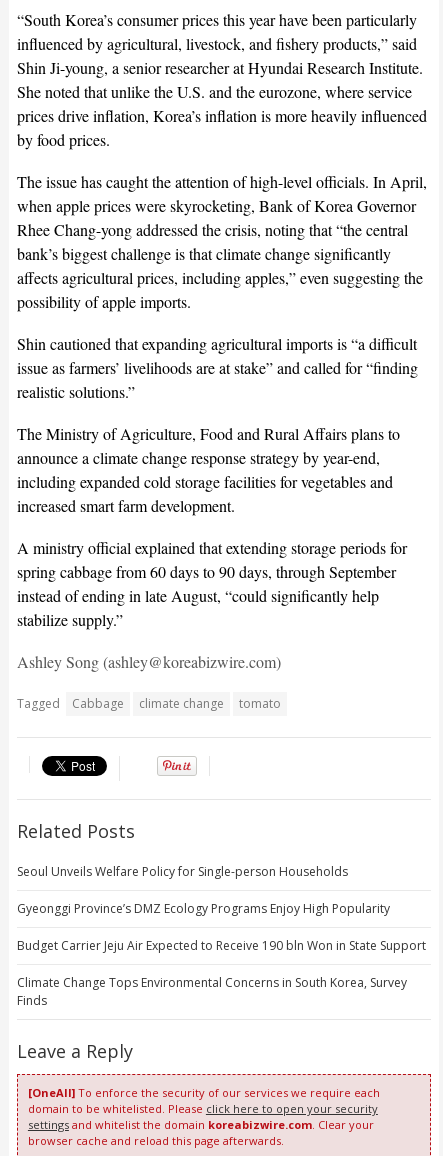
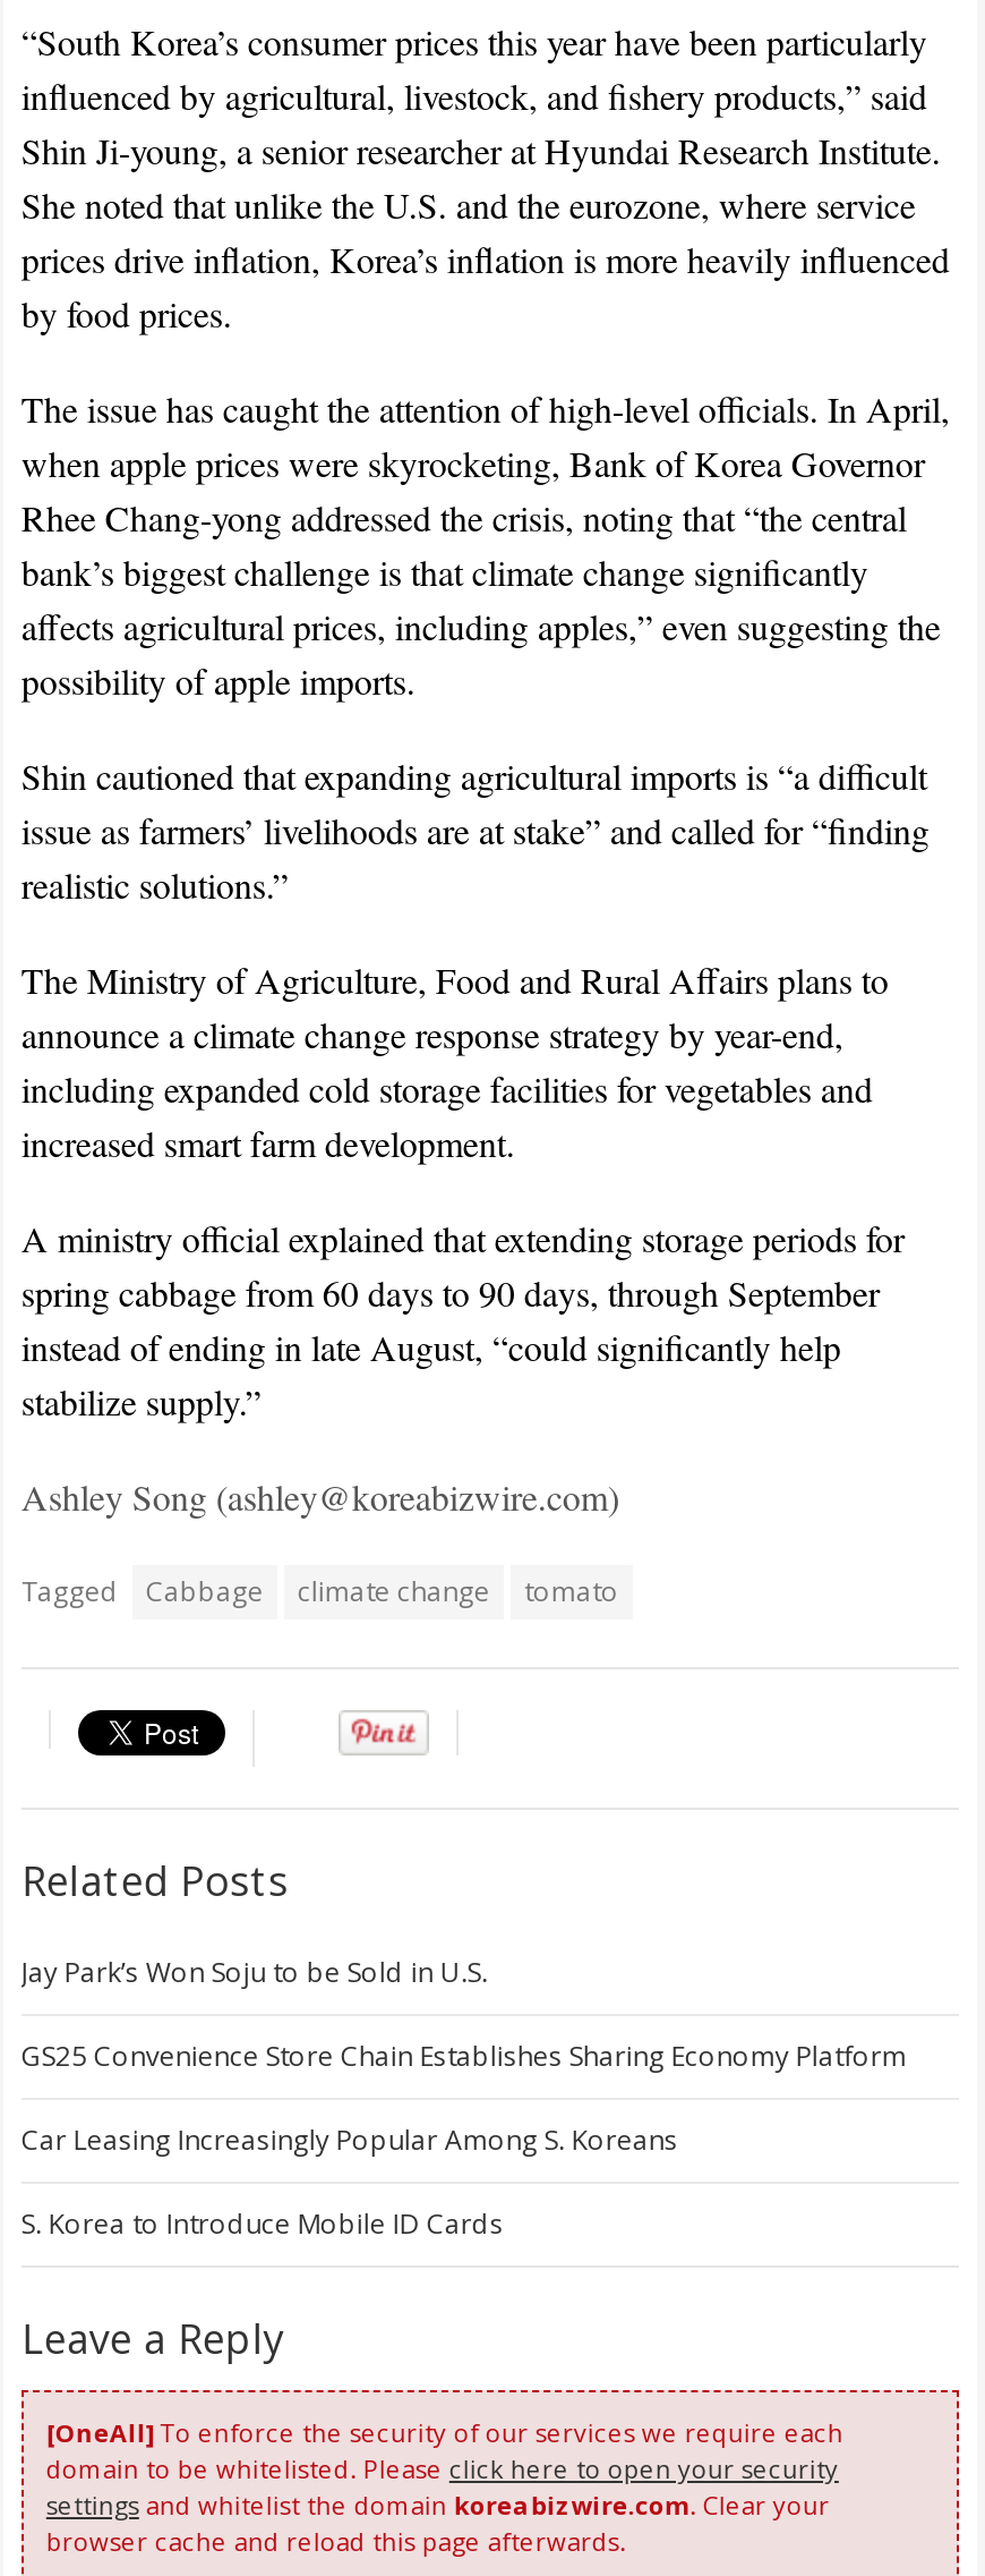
[17,863,348,880] Seoul Unveils Welfare Policy for Single-person Households -> [21,1953,488,1991] Jay Park’s Won Soju to be Sold in U.S.
[17,900,390,917] Gyeonggi Province’s DMZ Ecology Programs Enjoy High Popularity -> [21,2037,907,2075] GS25 Convenience Store Chain Establishes Sharing Economy Platform
[17,937,426,954] Budget Carrier Jeju Air Expected to Receive 190 bln Won in State Support -> [21,2121,678,2159] Car Leasing Increasingly Popular Among S. Koreans
[17,974,407,1009] Climate Change Tops Environmental Concerns in South Korea, Survey | Finds -> [21,2205,504,2243] S. Korea to Introduce Mobile ID Cards

